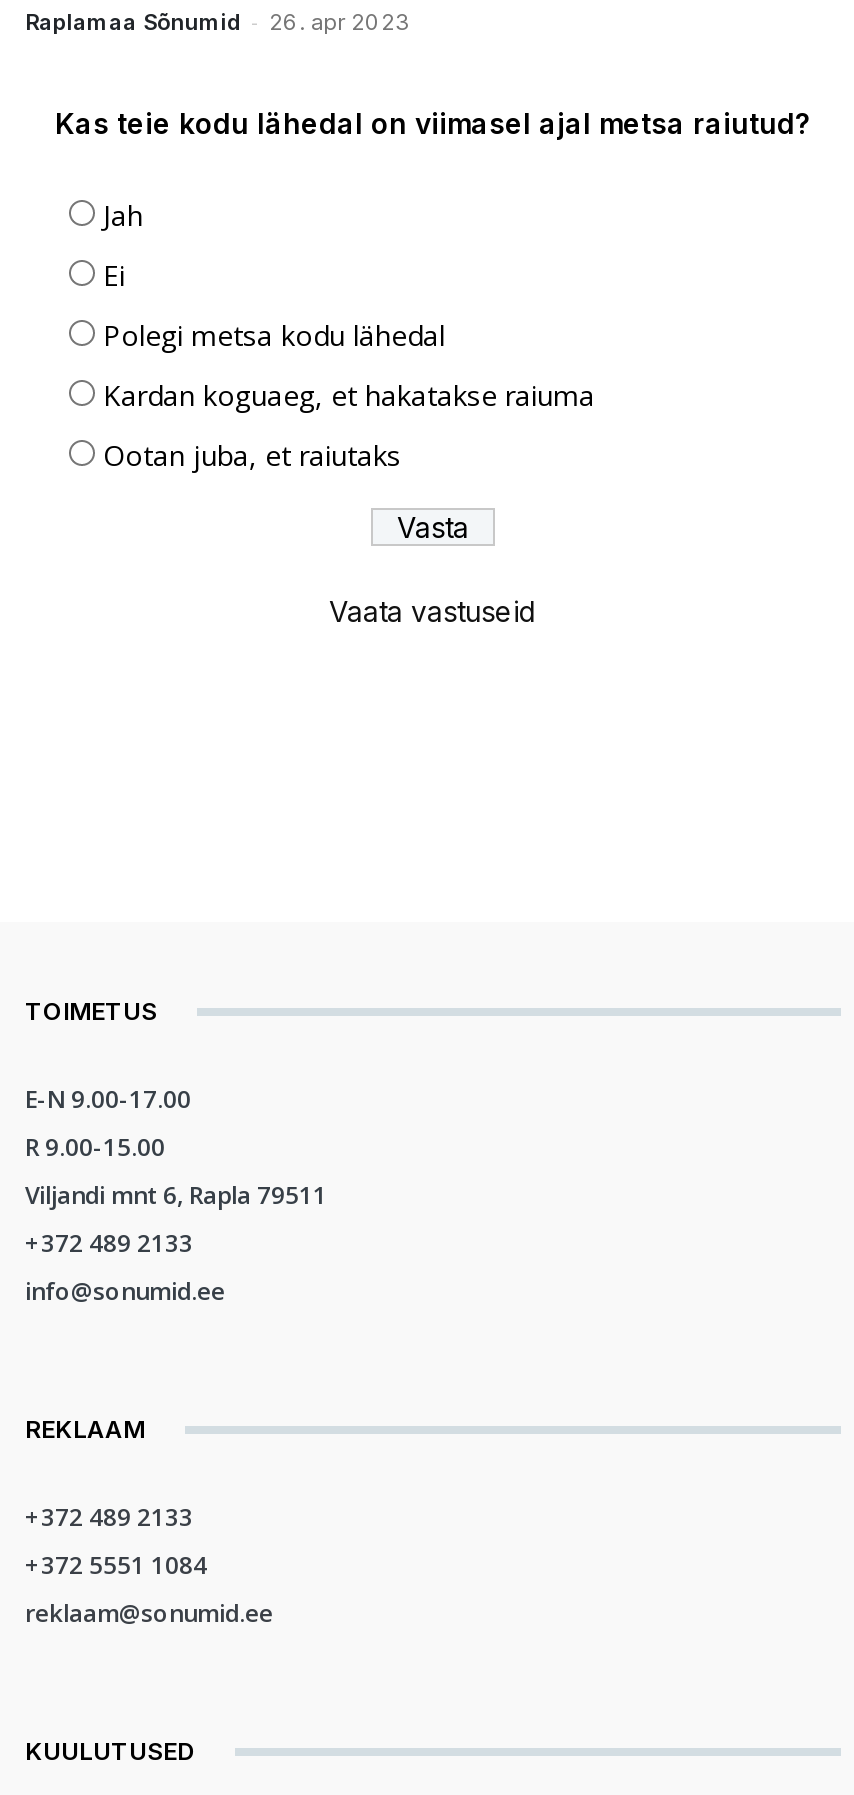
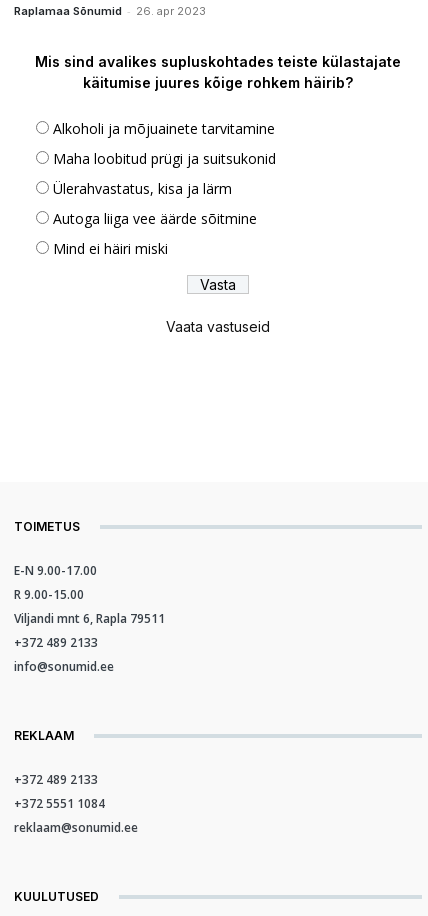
[55,107,811,141] Kas teie kodu lähedal on viimasel ajal metsa raiutud? -> [35,53,401,91] Mis sind avalikes supluskohtades teiste külastajate | käitumise juures kõige rohkem häirib?
[103,197,143,235] Jah -> [53,119,275,138] Alkoholi ja mõjuainete tarvitamine
[103,257,125,295] Ei -> [53,149,276,168] Maha loobitud prügi ja suitsukonid
[103,317,445,355] Polegi metsa kodu lähedal -> [53,179,232,198] Ülerahvastatus, kisa ja lärm
[103,377,595,415] Kardan koguaeg, et hakatakse raiuma -> [53,209,257,228] Autoga liiga vee äärde sõitmine
[103,437,401,475] Ootan juba, et raiutaks -> [53,239,168,258] Mind ei häiri miski

